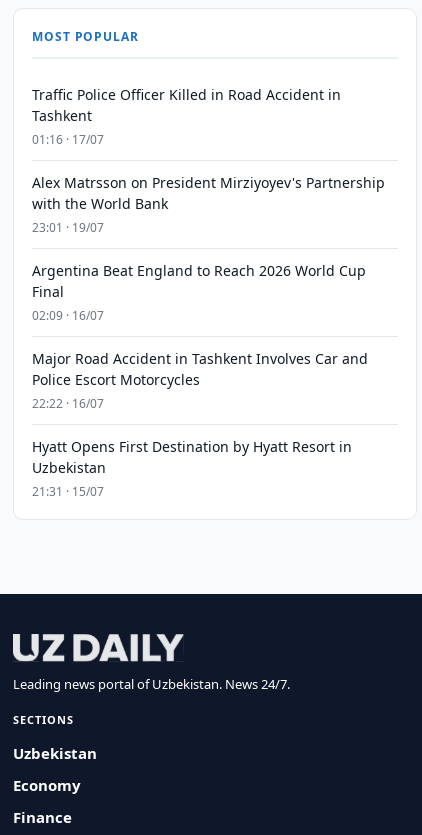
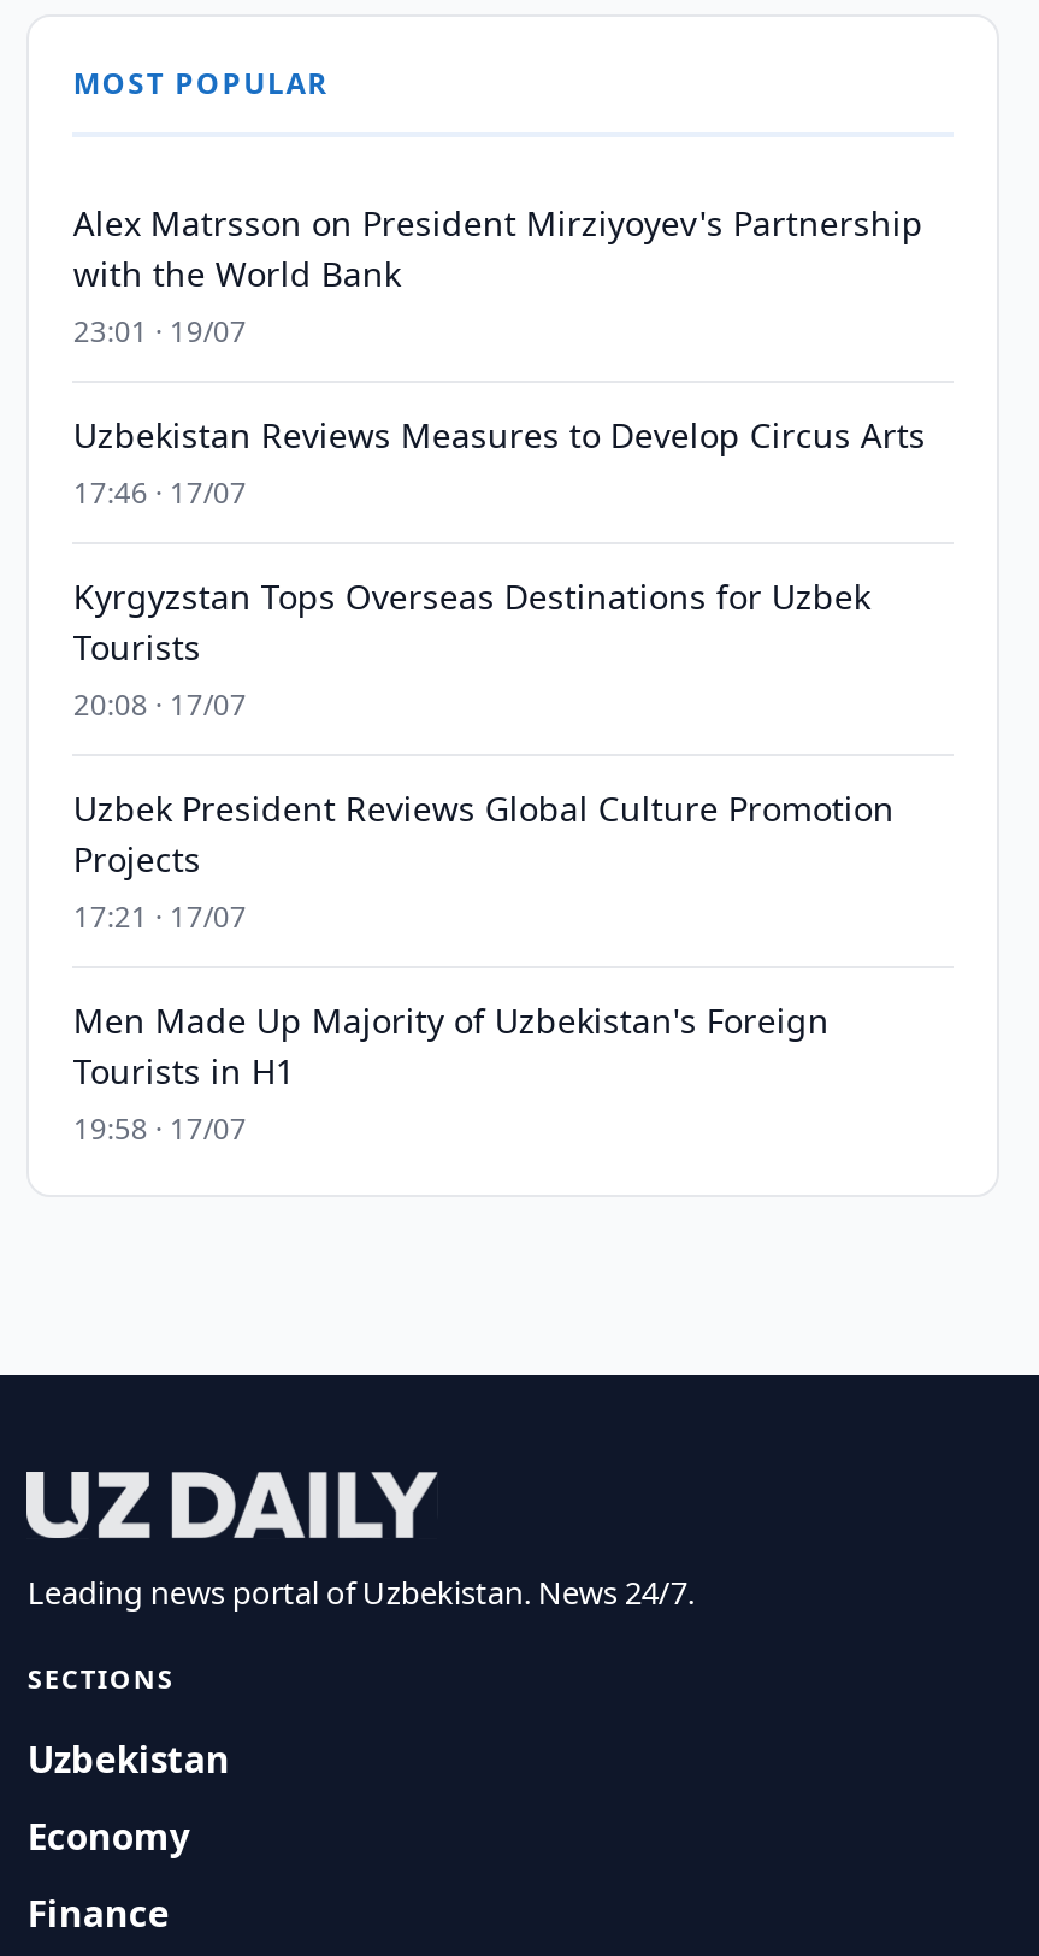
[32,85,341,148] Traffic Police Officer Killed in Road Accident in | Tashkent | 01:16 · 17/07 -> none
moved [32,173,385,236] -> [73,200,923,352]: Alex Matrsson on President Mirziyoyev's Partnership | with the World Bank | 23:01 · 19/07
[32,261,368,500] Argentina Beat England to Reach 2026 World Cup | Final | 02:09 · 16/07 | Major Road Accident in Tashkent Involves Car and | Police Escort Motorcycles | 22:22 · 16/07 | Hyatt Opens First Destination by Hyatt Resort in | Uzbekistan | 21:31 · 15/07 -> [73,412,926,1149] Uzbekistan Reviews Measures to Develop Circus Arts | 17:46 · 17/07 | Kyrgyzstan Tops Overseas Destinations for Uzbek | Tourists | 20:08 · 17/07 | Uzbek President Reviews Global Culture Promotion | Projects | 17:21 · 17/07 | Men Made Up Majority of Uzbekistan's Foreign | Tourists in H1 | 19:58 · 17/07

